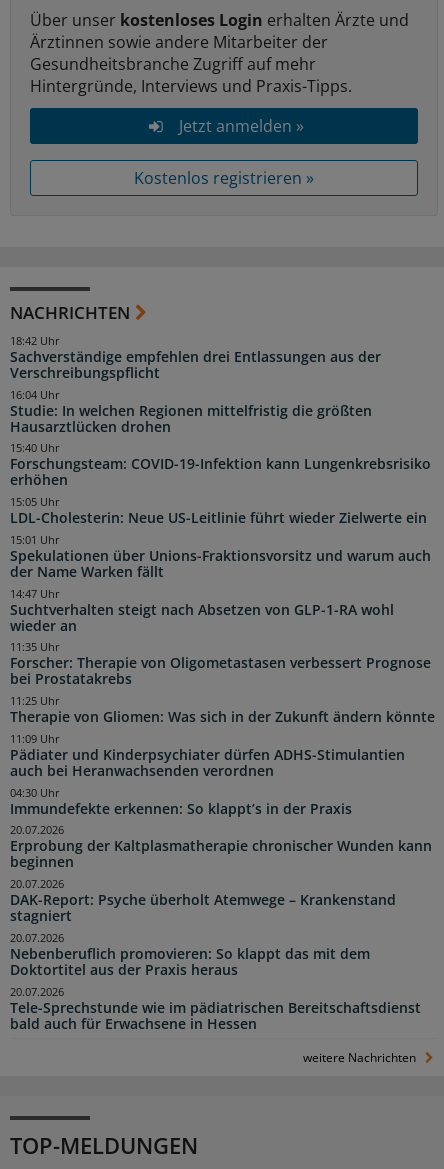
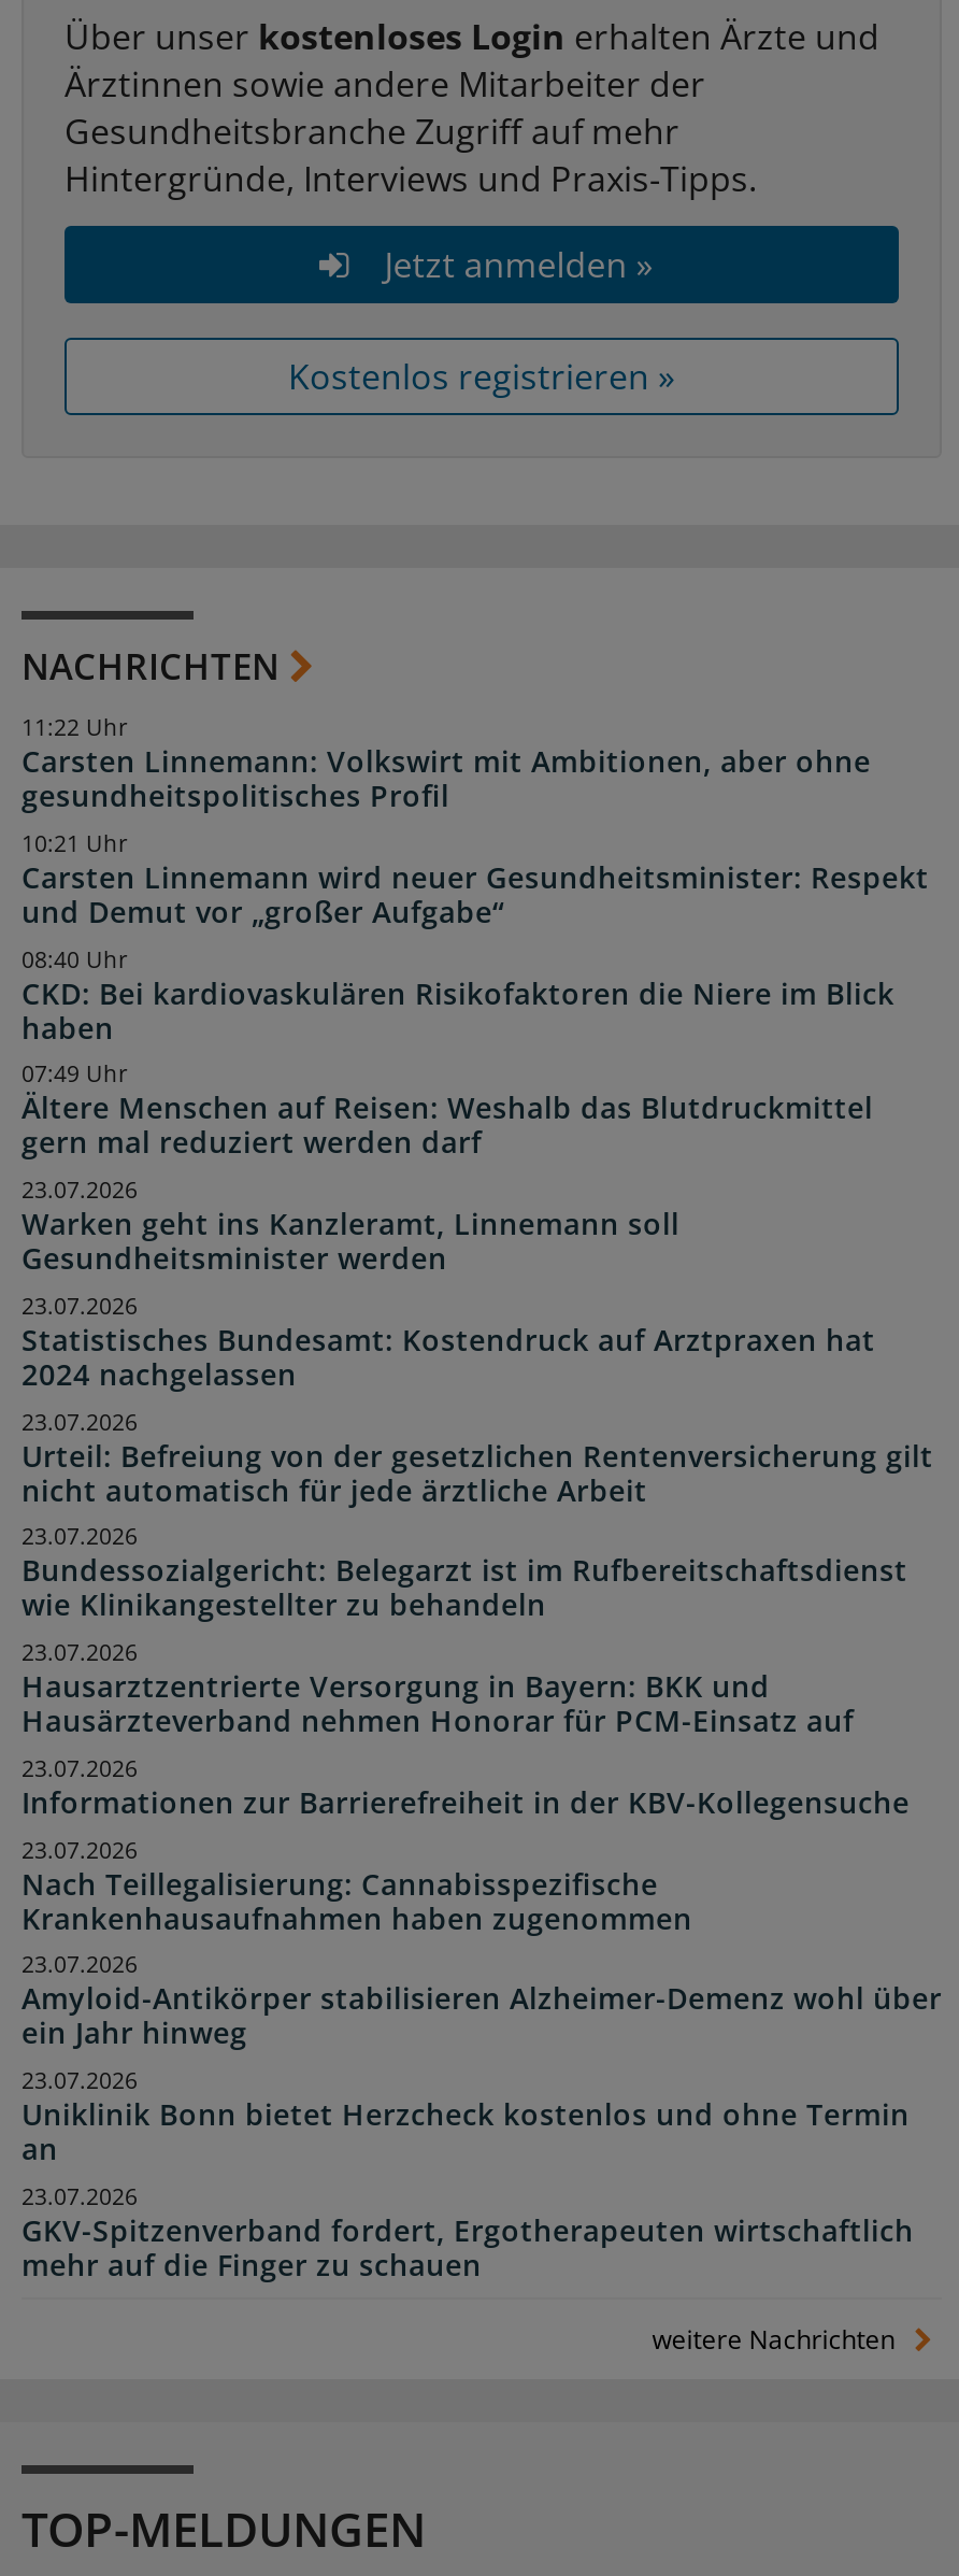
[10,334,60,348] 18:42 Uhr -> [22,712,129,742] 11:22 Uhr
[10,348,381,382] Sachverständige empfehlen drei Entlassungen aus der | Verschreibungspflicht -> [22,742,871,815] Carsten Linnemann: Volkswirt mit Ambitionen, aber ohne | gesundheitspolitisches Profil
[10,388,60,402] 16:04 Uhr -> [22,828,129,858] 10:21 Uhr
[10,402,372,436] Studie: In welchen Regionen mittelfristig die größten | Hausarztlücken drohen -> [22,858,929,931] Carsten Linnemann wird neuer Gesundheitsminister: Respekt | und Demut vor „großer Aufgabe“
[10,441,60,455] 15:40 Uhr -> [22,943,129,973] 08:40 Uhr
[10,455,431,489] Forschungsteam: COVID-19-Infektion kann Lungenkrebsrisiko | erhöhen -> [22,973,894,1046] CKD: Bei kardiovaskulären Risikofaktoren die Niere im Blick | haben
[10,495,60,509] 15:05 Uhr -> [22,1059,129,1089] 07:49 Uhr
[10,509,427,527] LDL-Cholesterin: Neue US-Leitlinie führt wieder Zielwerte ein -> [22,1089,873,1162] Ältere Menschen auf Reisen: Weshalb das Blutdruckmittel | gern mal reduziert werden darf
[10,533,60,547] 15:01 Uhr -> [22,1174,138,1204] 23.07.2026
[10,547,431,581] Spekulationen über Unions-Fraktionsvorsitz und warum auch | der Name Warken fällt -> [22,1204,679,1278] Warken geht ins Kanzleramt, Linnemann soll | Gesundheitsminister werden
[10,587,60,601] 14:47 Uhr -> [22,1290,138,1320] 23.07.2026
[10,601,394,635] Suchtverhalten steigt nach Absetzen von GLP-1-RA wohl | wieder an -> [22,1320,875,1393] Statistisches Bundesamt: Kostendruck auf Arztpraxen hat | 2024 nachgelassen
[10,640,60,654] 11:35 Uhr -> [22,1406,138,1436] 23.07.2026
[10,654,431,688] Forscher: Therapie von Oligometastasen verbessert Prognose | bei Prostatakrebs -> [22,1436,933,1509] Urteil: Befreiung von der gesetzlichen Rentenversicherung gilt | nicht automatisch für jede ärztliche Arbeit
[10,694,60,708] 11:25 Uhr -> [22,1521,138,1551] 23.07.2026
[10,708,435,726] Therapie von Gliomen: Was sich in der Zukunft ändern könnte -> [22,1551,907,1625] Bundessozialgericht: Belegarzt ist im Rufbereitschaftsdienst | wie Klinikangestellter zu behandeln
[10,732,60,746] 11:09 Uhr -> [22,1637,138,1667] 23.07.2026
[10,746,405,780] Pädiater und Kinderpsychiater dürfen ADHS-Stimulantien | auch bei Heranwachsenden verordnen -> [22,1667,854,1740] Hausarztzentrierte Versorgung in Bayern: BKK und | Hausärzteverband nehmen Honorar für PCM-Einsatz auf
[10,786,60,800] 04:30 Uhr -> [22,1753,138,1783] 23.07.2026
[10,800,352,818] Immundefekte erkennen: So klappt’s in der Praxis -> [22,1783,910,1821] Informationen zur Barrierefreiheit in der KBV-Kollegensuche
[10,823,64,837] 20.07.2026 -> [22,1834,138,1864] 23.07.2026
[10,837,432,871] Erprobung der Kaltplasmatherapie chronischer Wunden kann | beginnen -> [22,1864,692,1937] Nach Teillegalisierung: Cannabisspezifische | Krankenhausaufnahmen haben zugenommen
[10,877,64,891] 20.07.2026 -> [22,1949,138,1979] 23.07.2026
[10,891,396,925] DAK-Report: Psyche überholt Atemwege – Krankenstand | stagniert -> [22,1979,942,2053] Amyloid-Antikörper stabilisieren Alzheimer-Demenz wohl über | ein Jahr hinweg
[10,931,64,945] 20.07.2026 -> [22,2065,138,2095] 23.07.2026
[10,945,370,979] Nebenberuflich promovieren: So klappt das mit dem | Doktortitel aus der Praxis heraus -> [22,2095,910,2168] Uniklinik Bonn bietet Herzcheck kostenlos und ohne Termin | an
[10,985,64,999] 20.07.2026 -> [22,2181,138,2211] 23.07.2026
[10,999,421,1033] Tele-Sprechstunde wie im pädiatrischen Bereitschaftsdienst | bald auch für Erwachsene in Hessen -> [22,2211,914,2284] GKV-Spitzenverband fordert, Ergotherapeuten wirtschaftlich | mehr auf die Finger zu schauen

